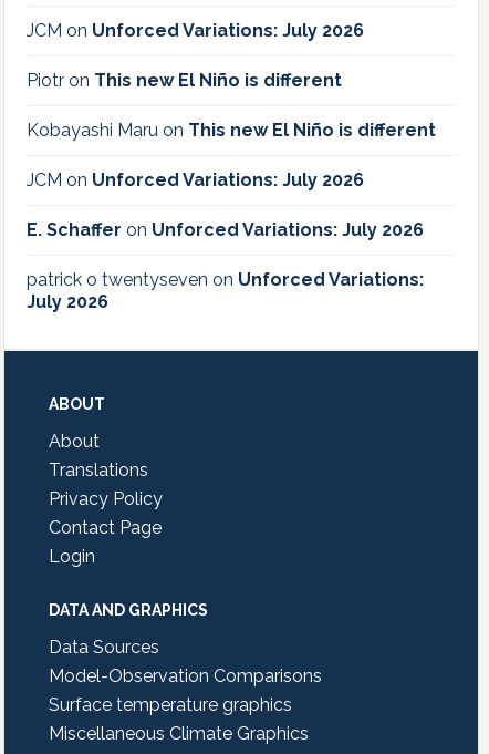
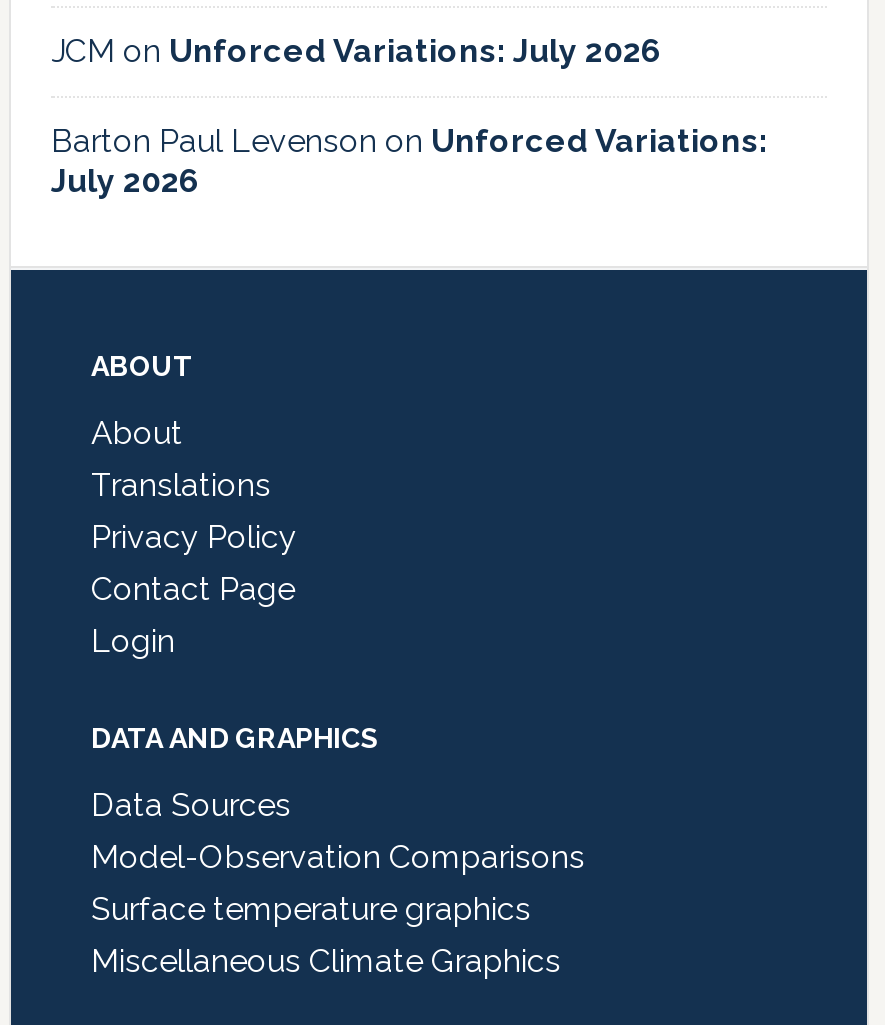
[27,70,436,290] Piotr on This new El Niño is different | Kobayashi Maru on This new El Niño is different | JCM on Unforced Variations: July 2026 | E. Schaffer on Unforced Variations: July 2026 | patrick o twentyseven on Unforced Variations: -> [51,123,767,161] Barton Paul Levenson on Unforced Variations:

